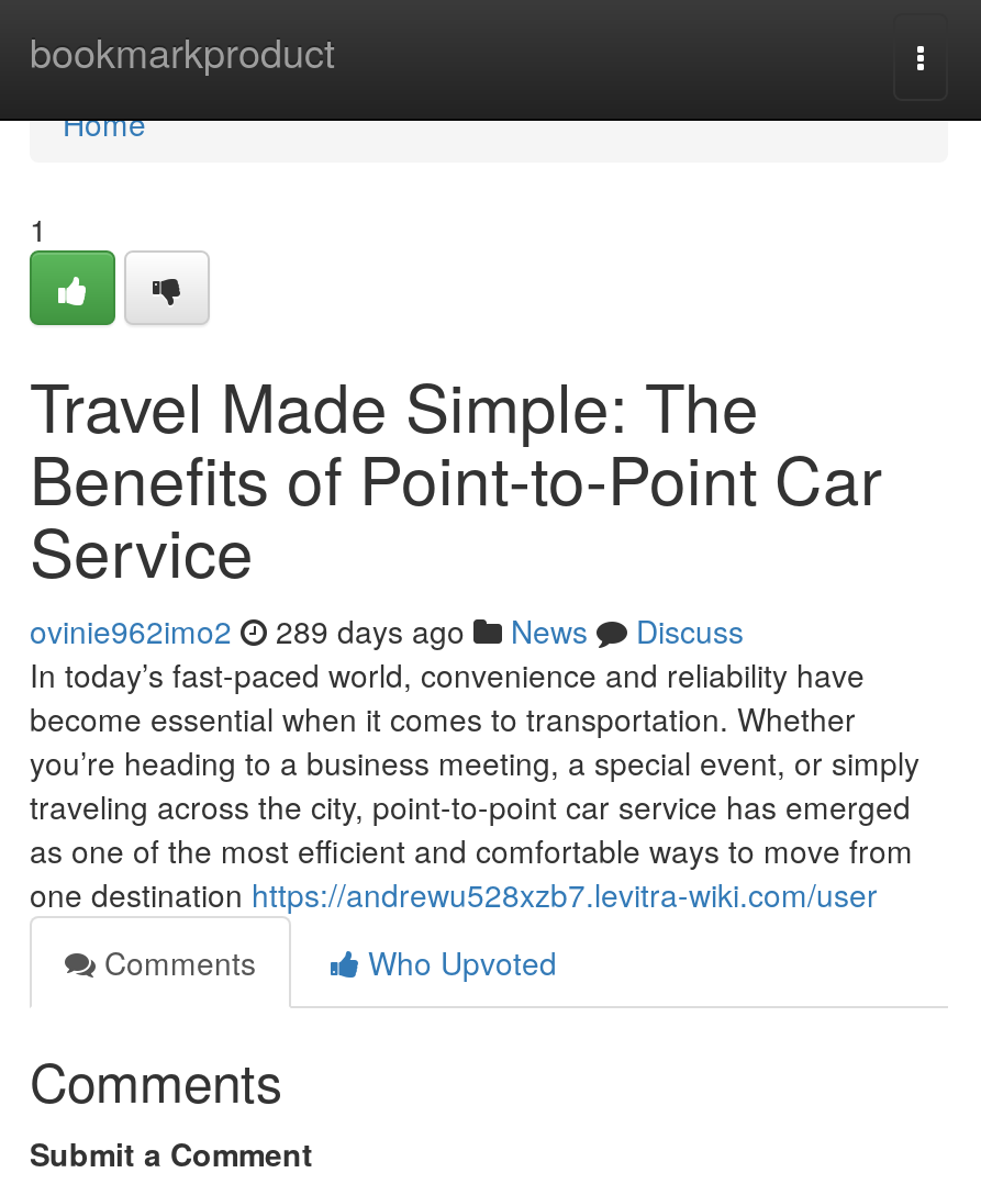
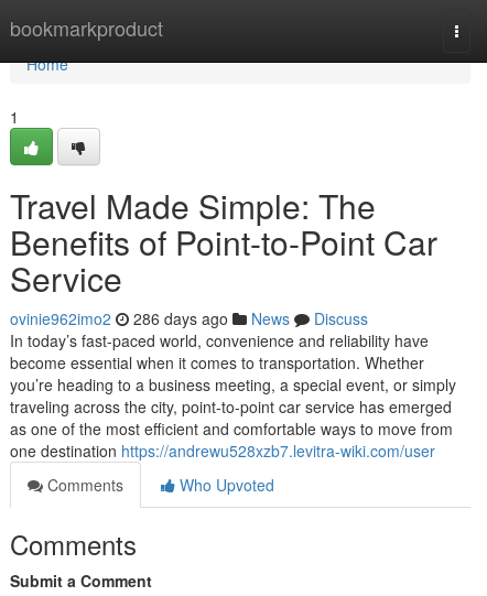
[30,608,744,652] ovinie962imo2 289 days ago News Discuss -> [10,307,368,329] ovinie962imo2 286 days ago News Discuss

